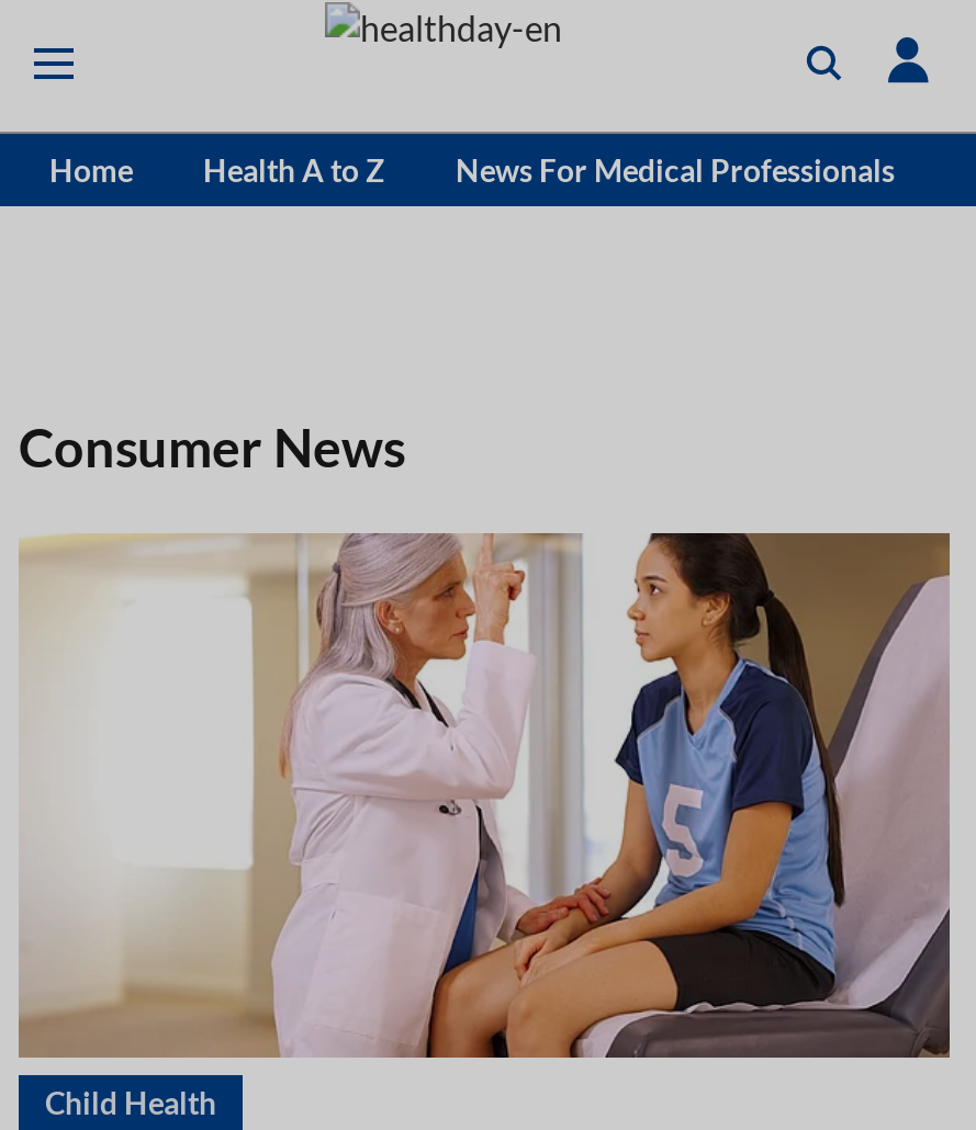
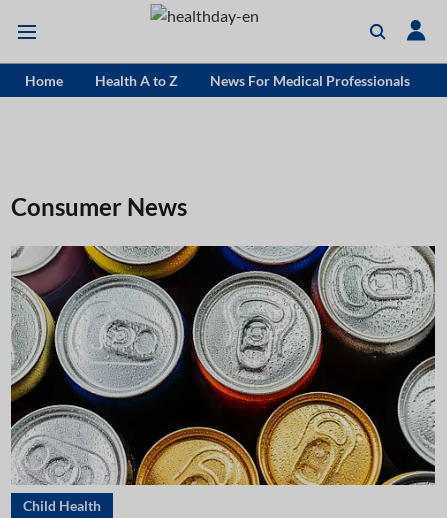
[16,531,952,1060] [image] -> [10,245,436,486] [image]

